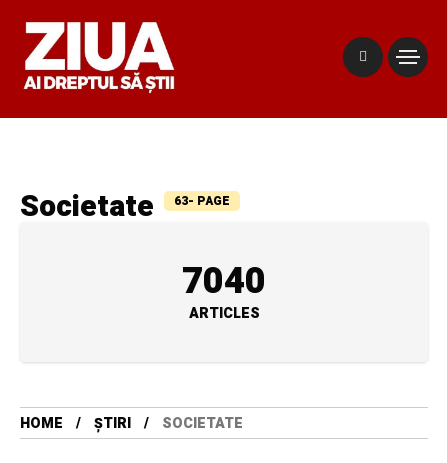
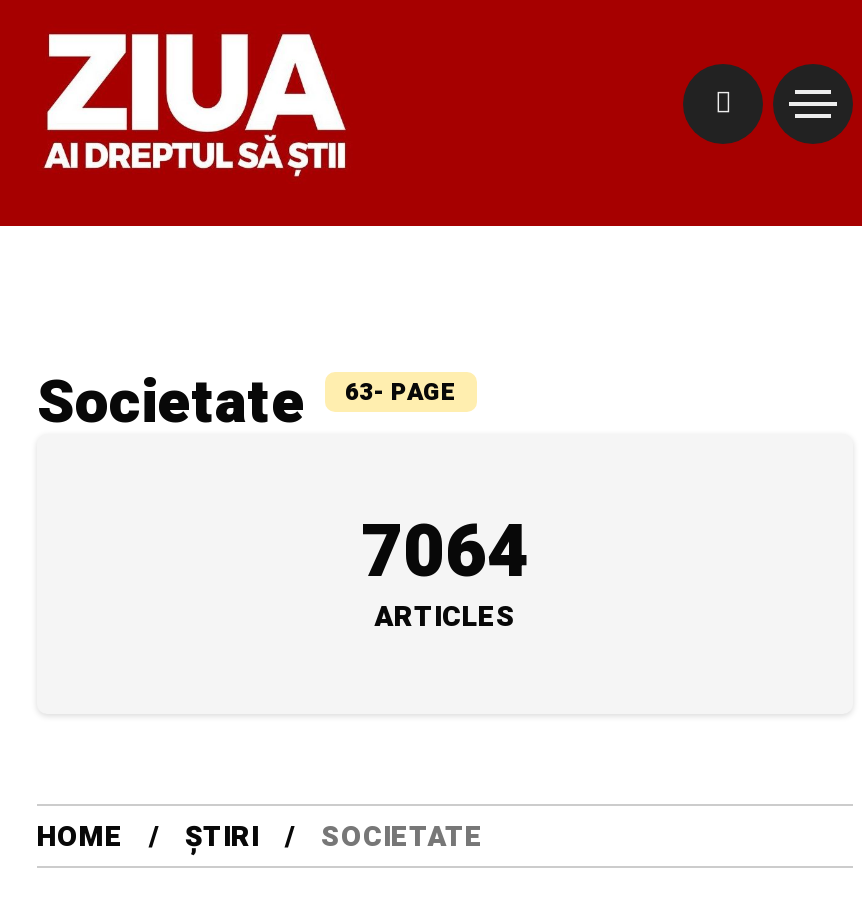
[182,255,266,308] 7040 -> [361,500,529,606] 7064

